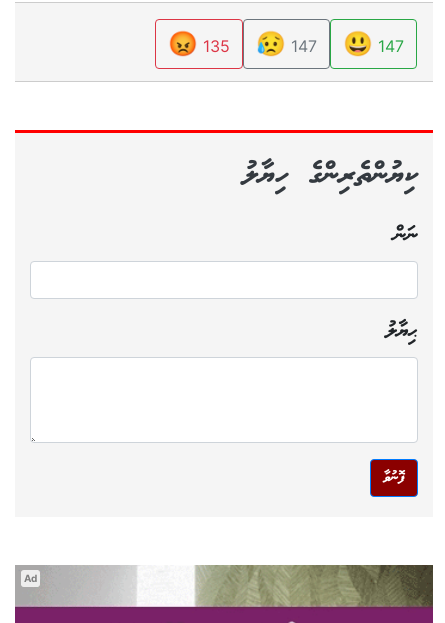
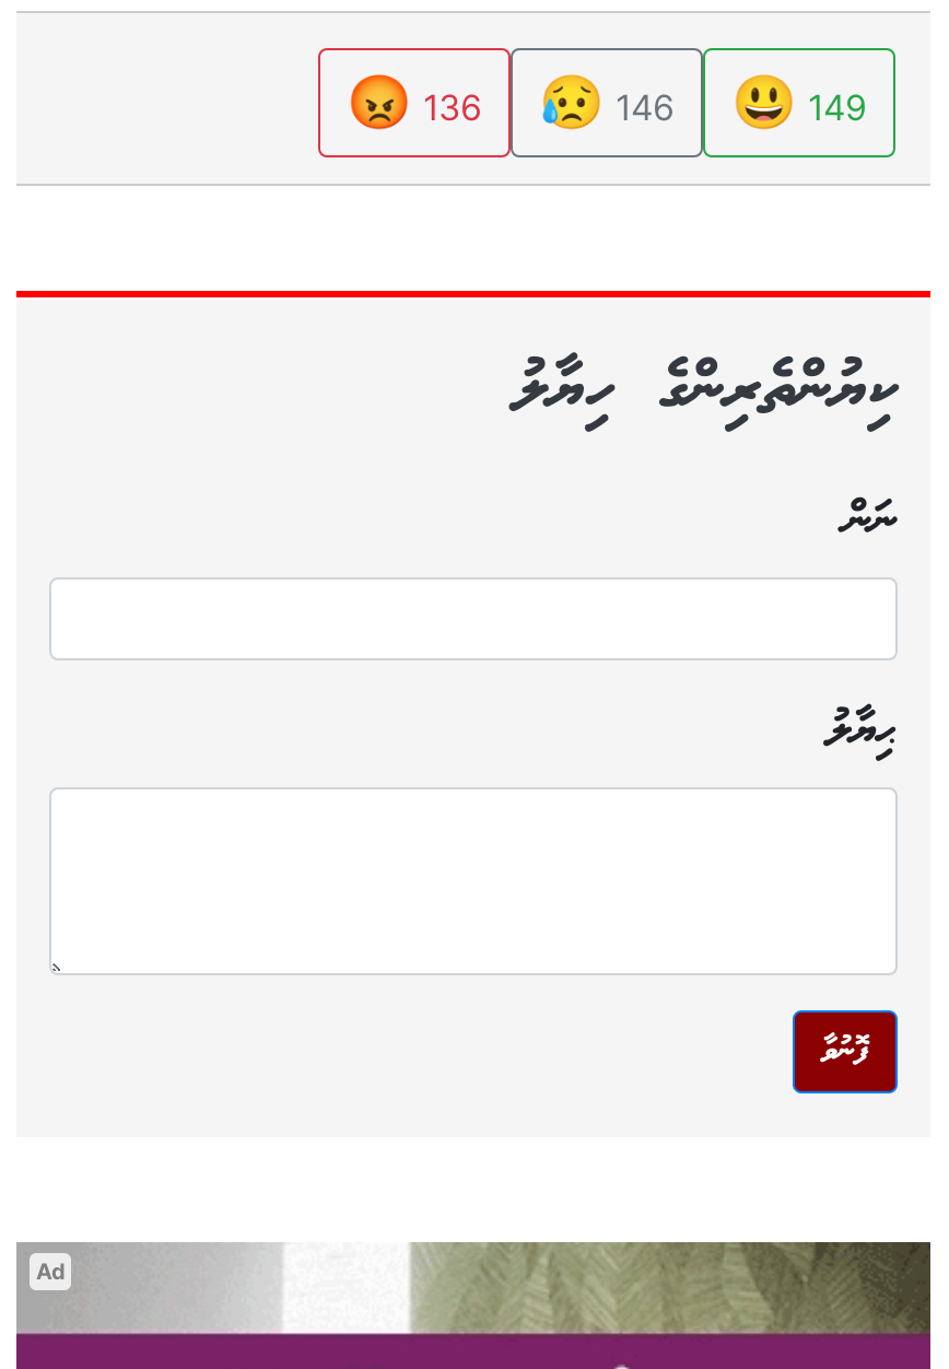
[203,37,230,57] 135 -> [423,88,482,132] 136
[291,37,317,57] 147 -> [616,88,675,132] 146
[378,37,404,57] 147 -> [808,88,867,132] 149

